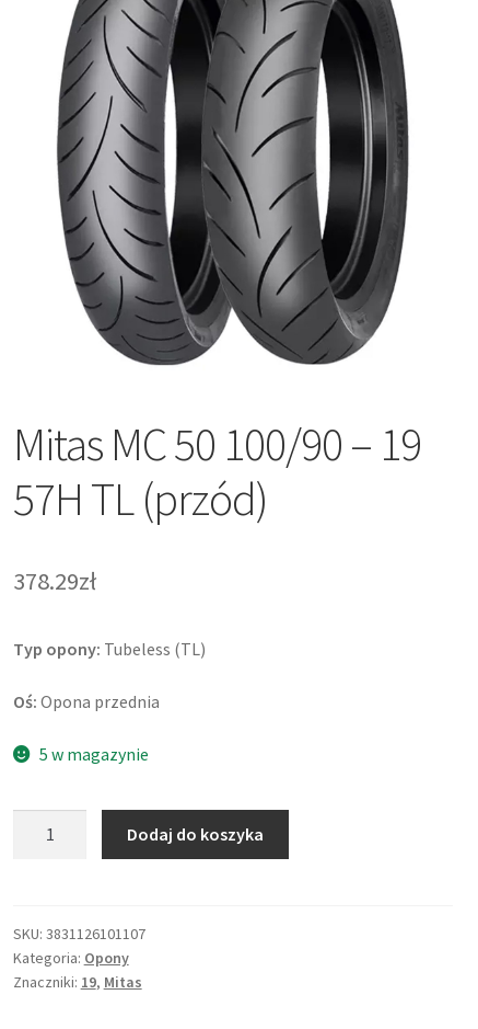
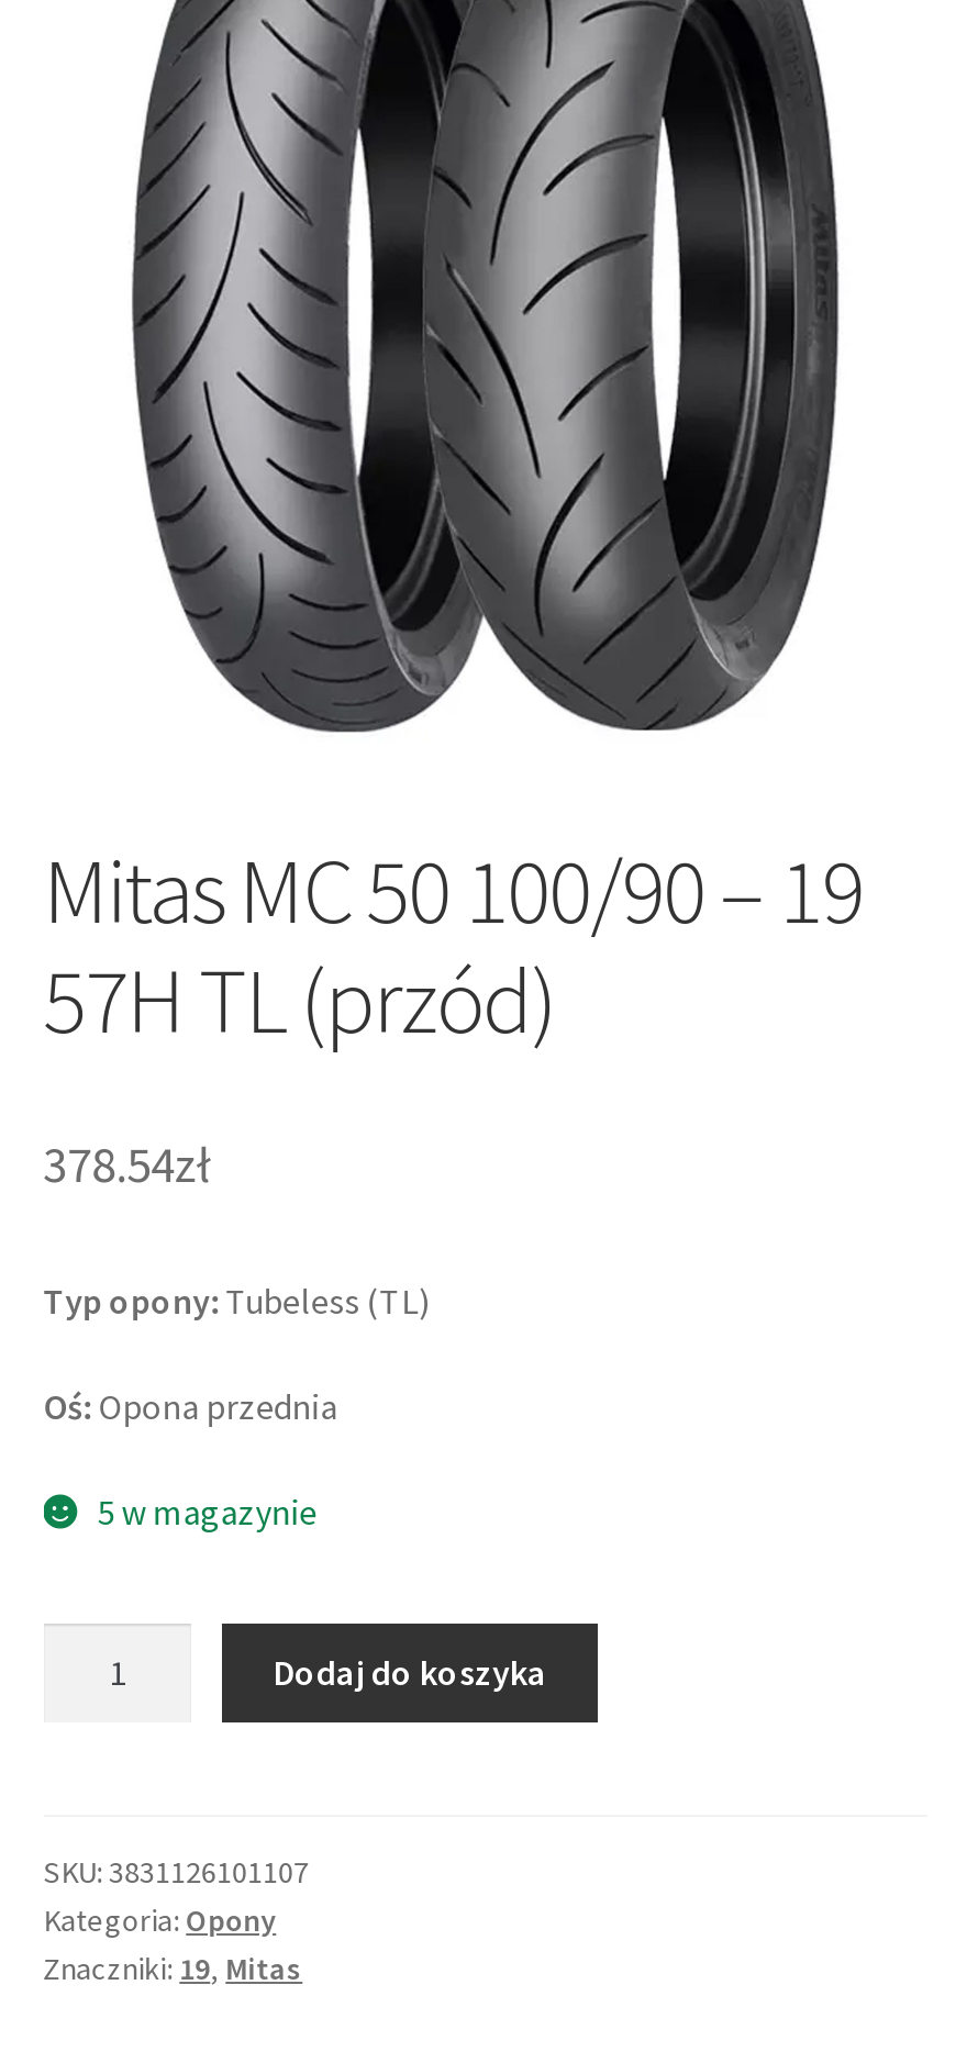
[13,566,96,597] 378.29zł -> [43,1135,210,1196] 378.54zł

